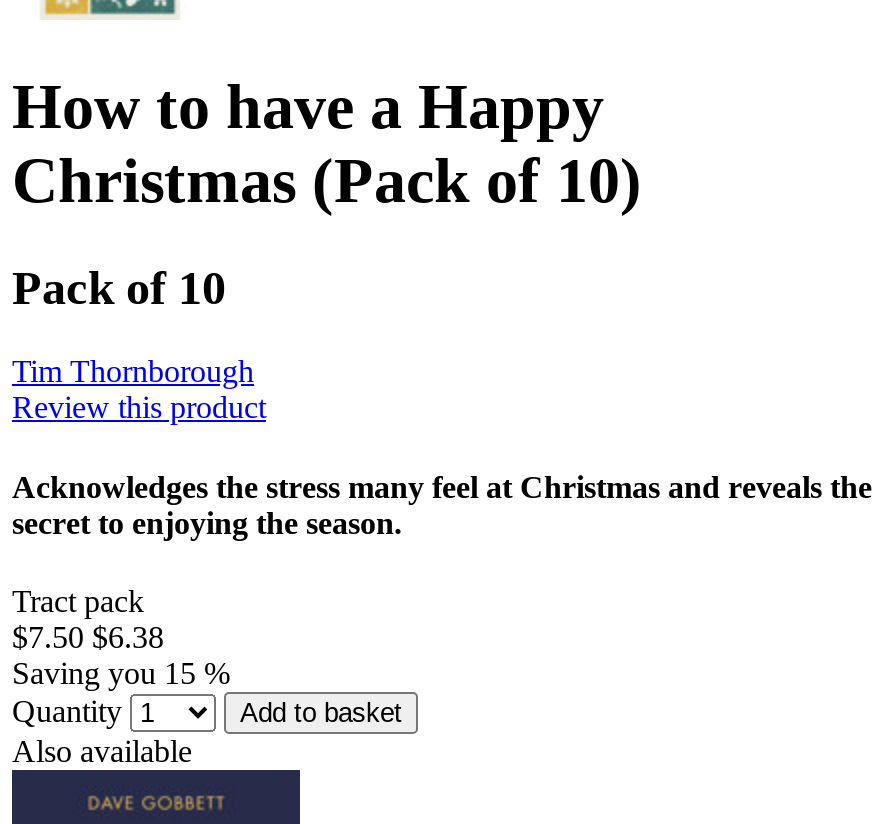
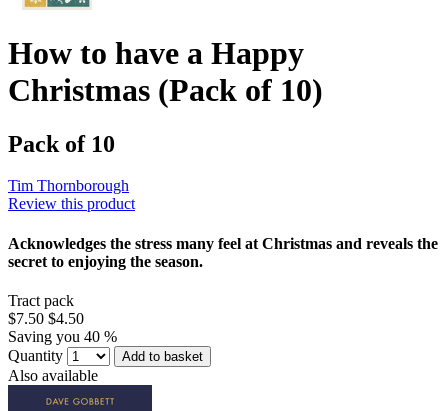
[12,620,164,654] $7.50 $6.38 -> [8,310,84,327] $7.50 $4.50
[12,656,230,690] Saving you 15 % -> [8,328,117,345] Saving you 40 %

